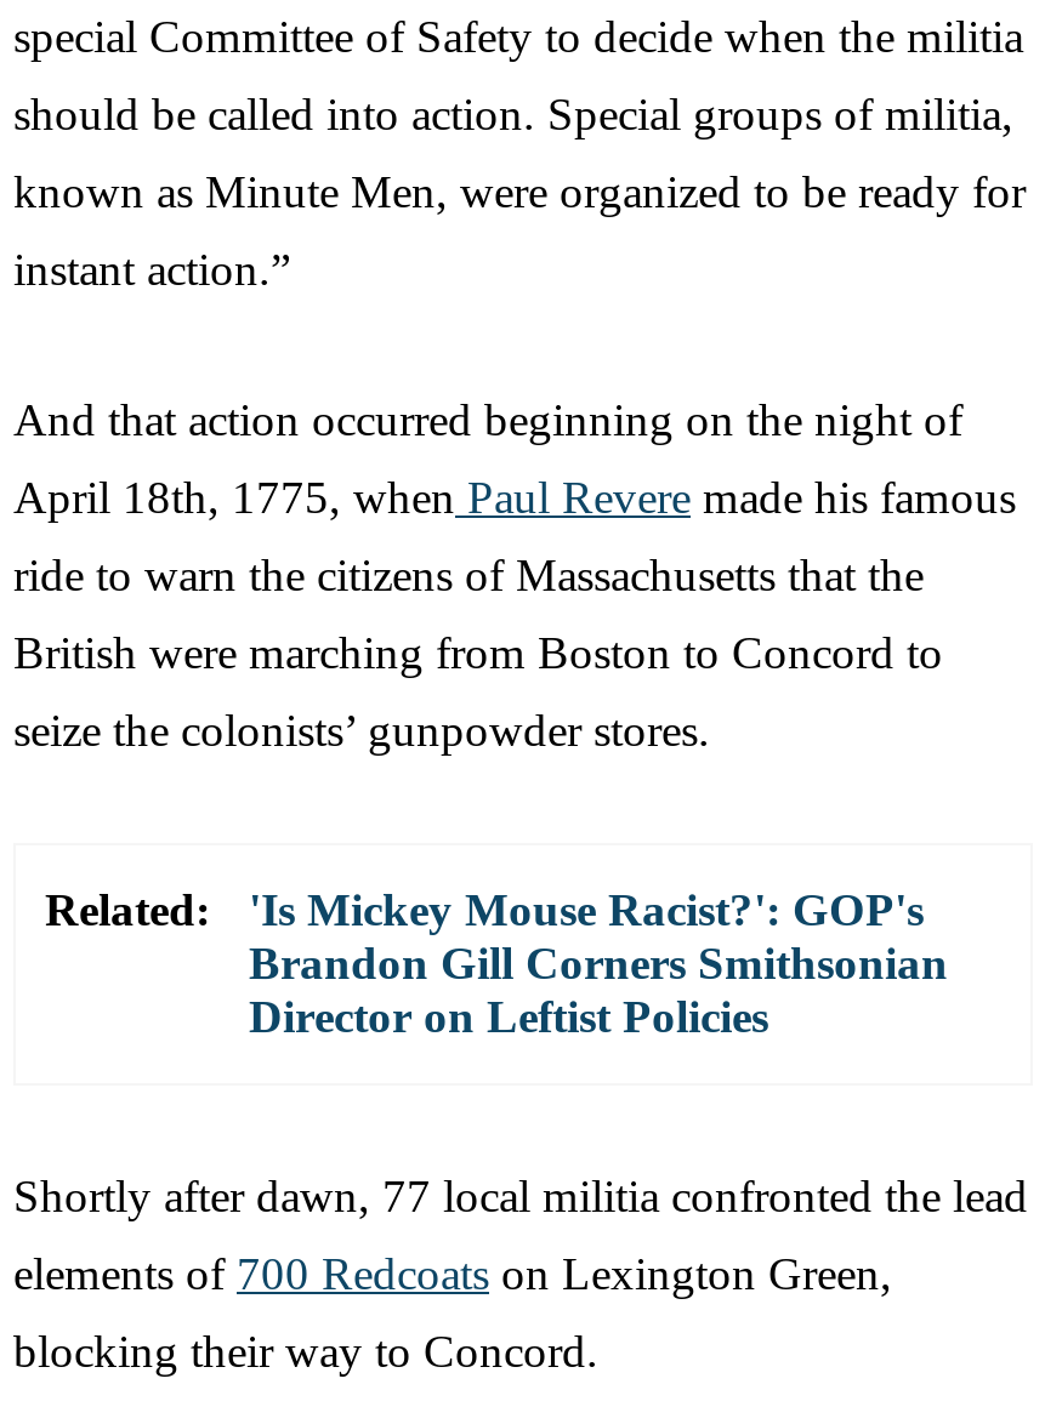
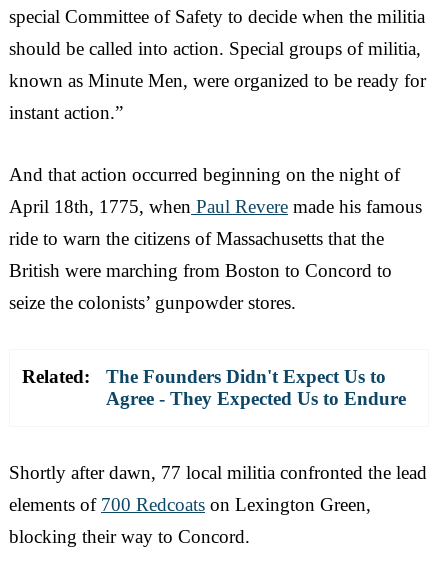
[249,884,948,1041] 'Is Mickey Mouse Racist?': GOP's | Brandon Gill Corners Smithsonian | Director on Leftist Policies -> [106,366,406,409] The Founders Didn't Expect Us to | Agree - They Expected Us to Endure

